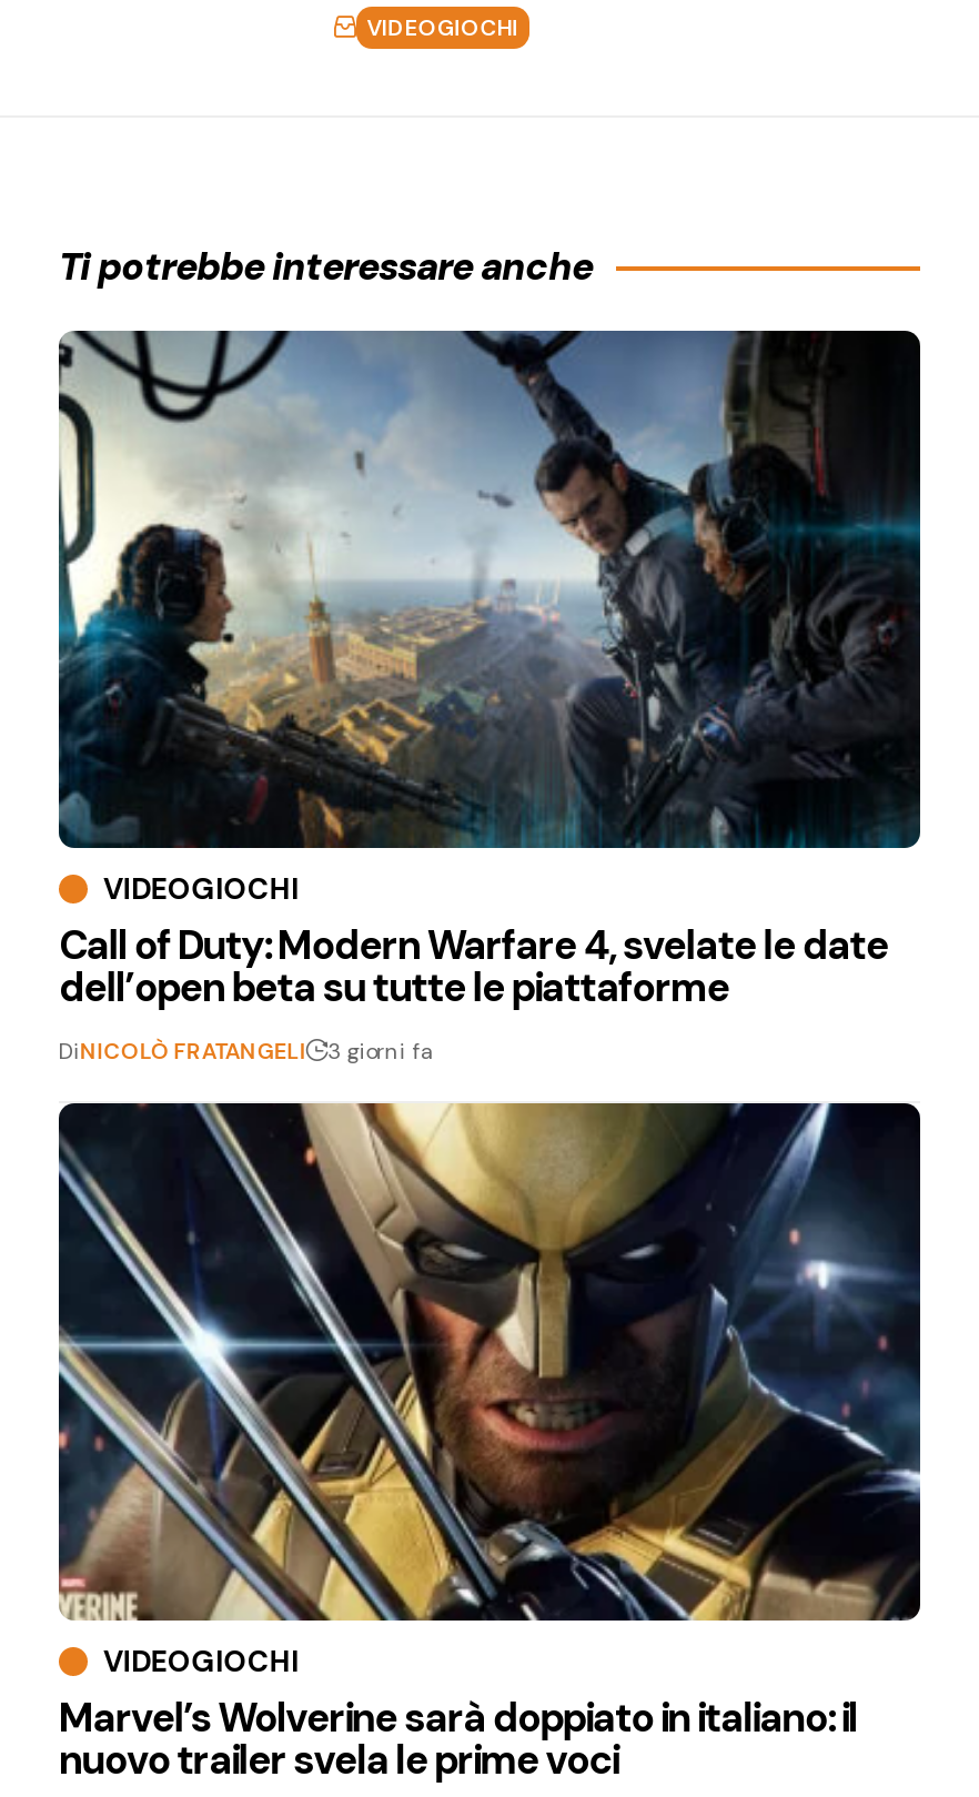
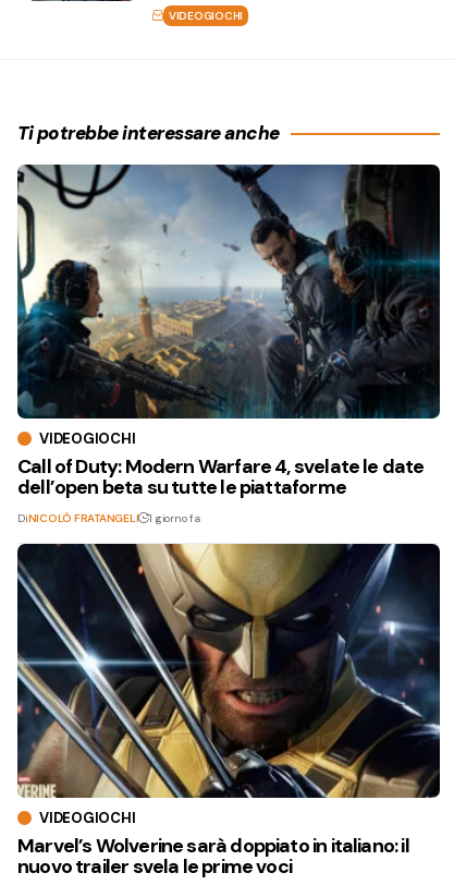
[59,1036,434,1065] DiNICOLÒ FRATANGELI 3 giorni fa -> [17,511,200,525] DiNICOLÒ FRATANGELI 1 giorno fa

